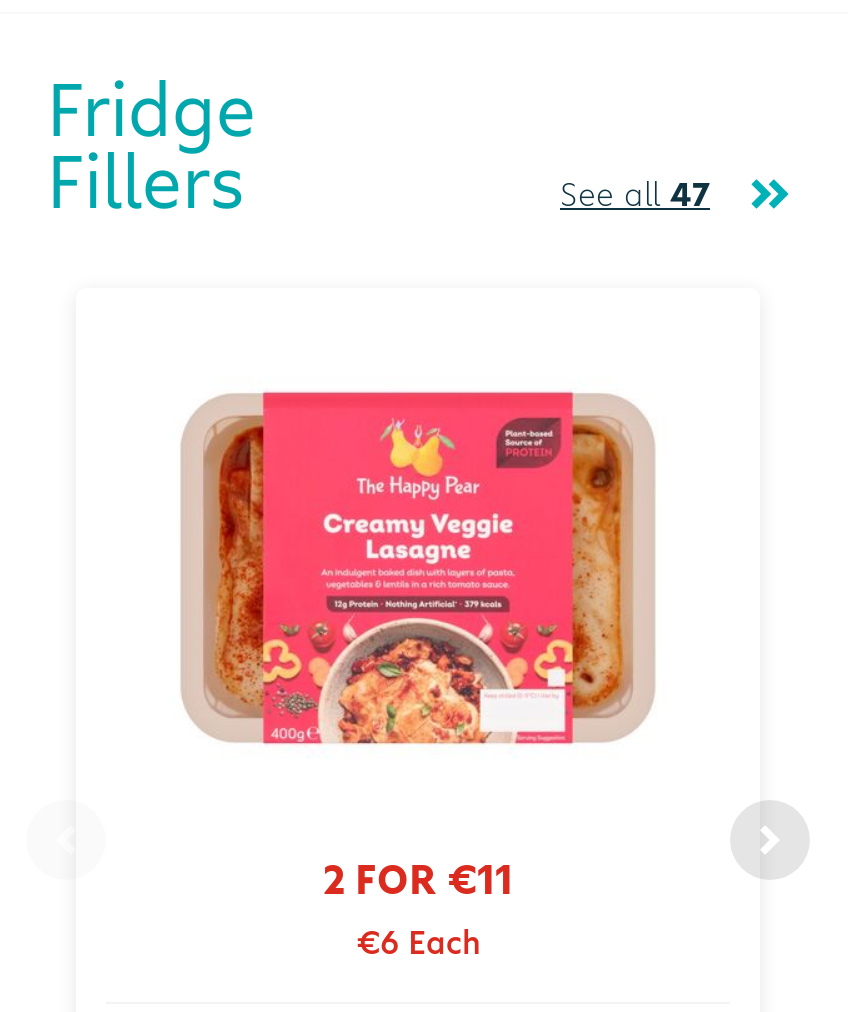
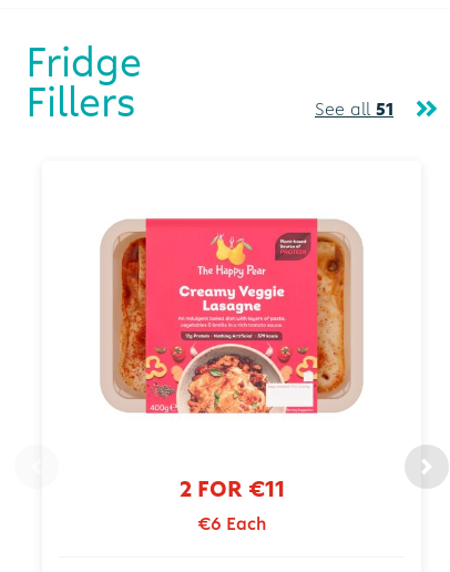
[560,172,710,216] See all 47 -> [315,97,393,121] See all 51

